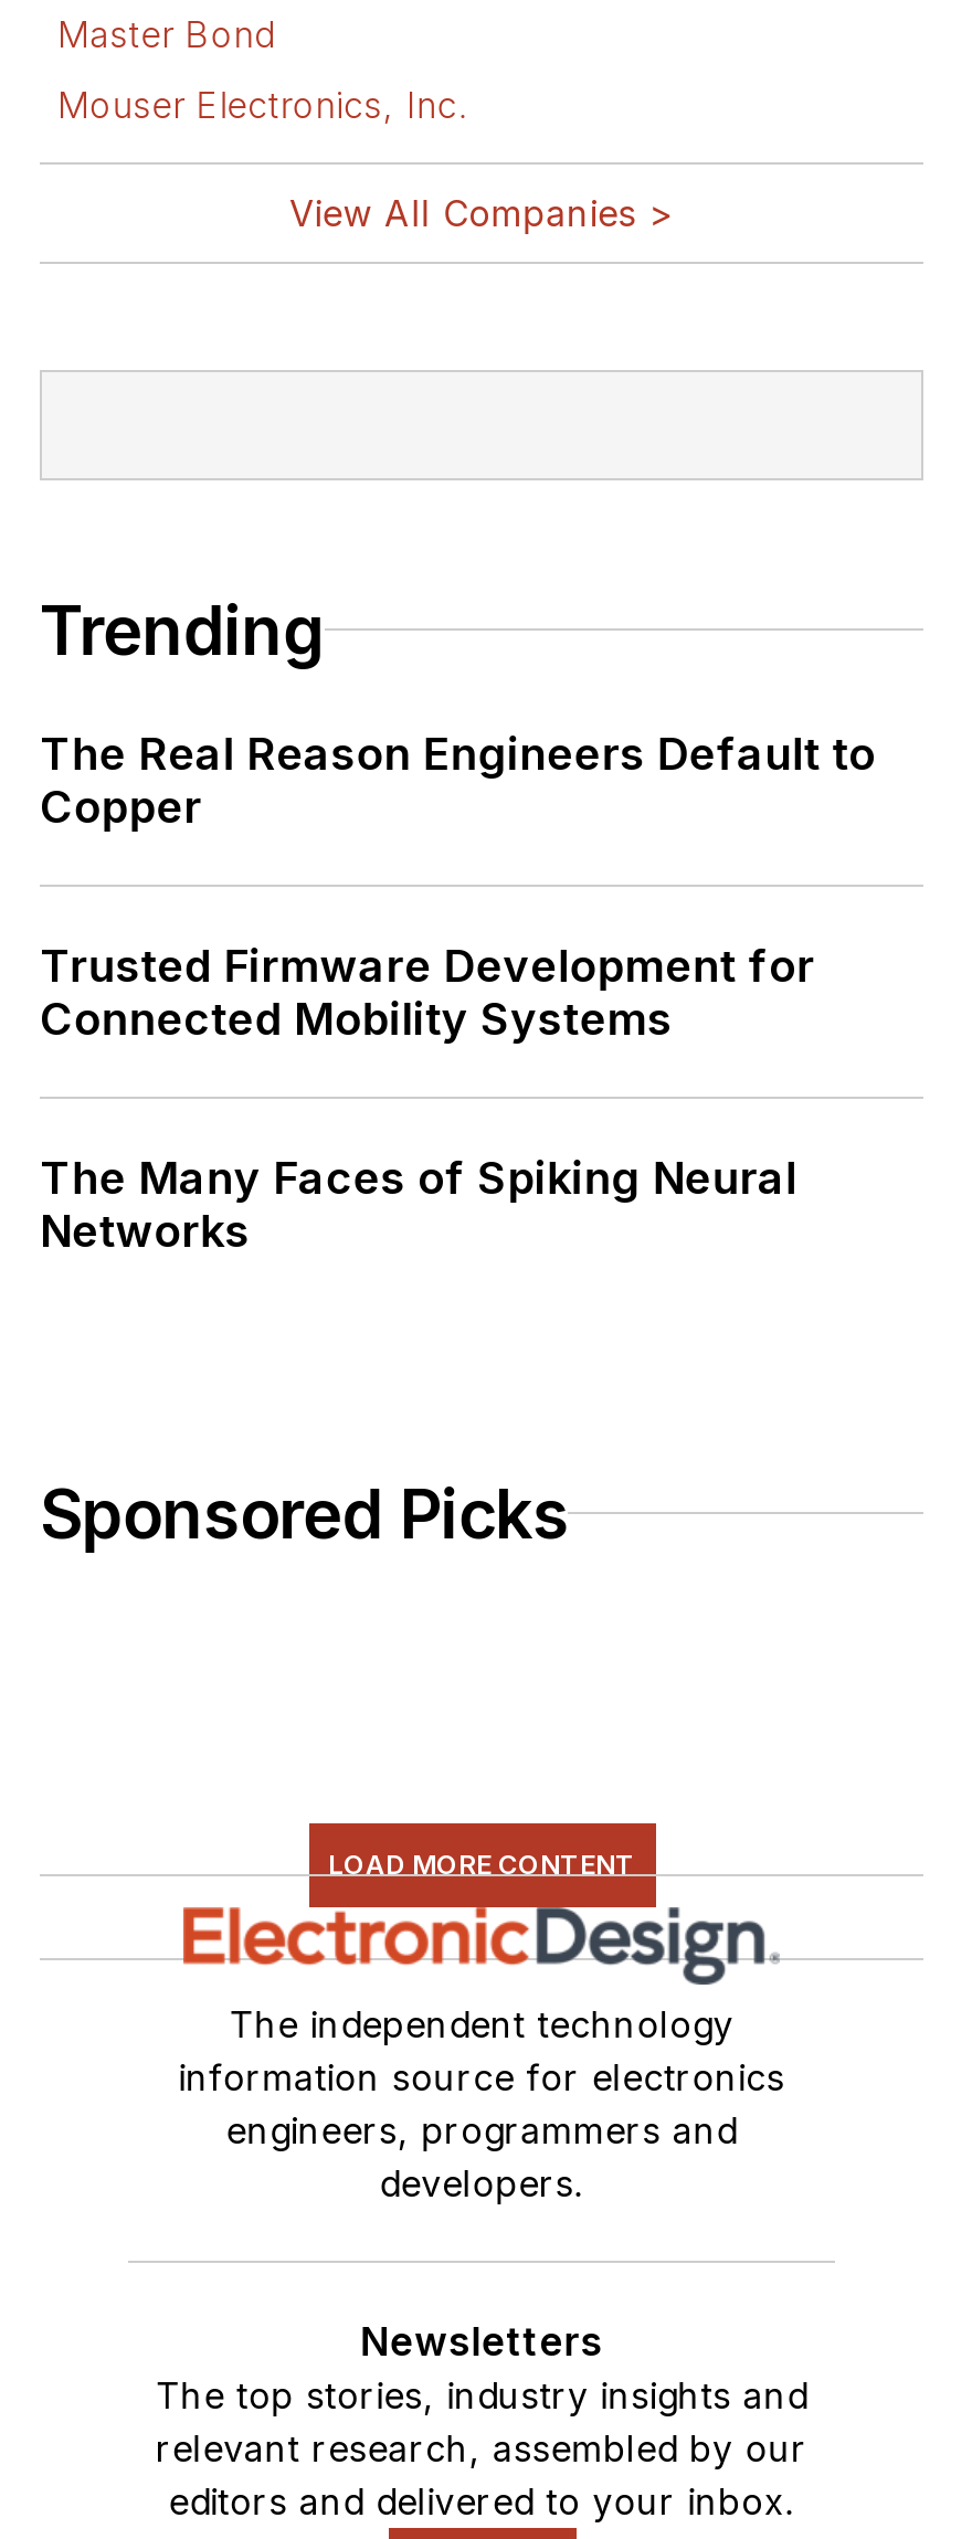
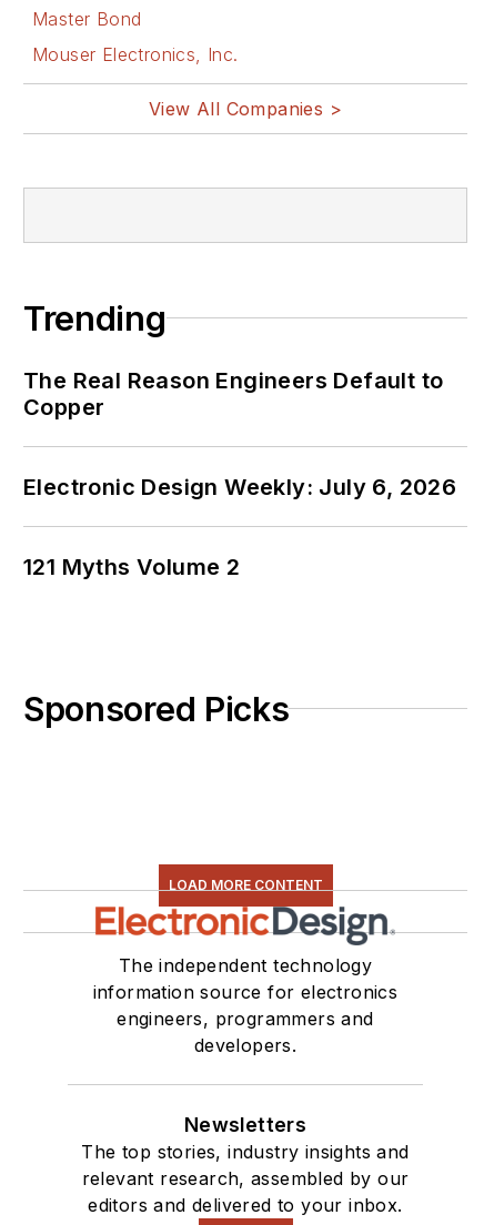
[40,940,815,1046] Trusted Firmware Development for | Connected Mobility Systems -> [23,474,456,500] Electronic Design Weekly: July 6, 2026
[40,1152,797,1258] The Many Faces of Spiking Neural | Networks -> [23,554,240,580] 121 Myths Volume 2

